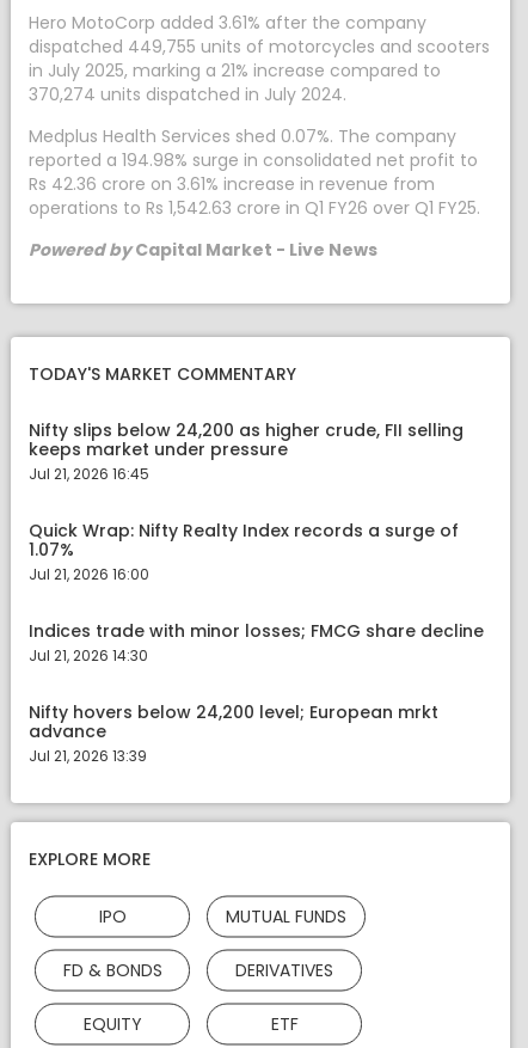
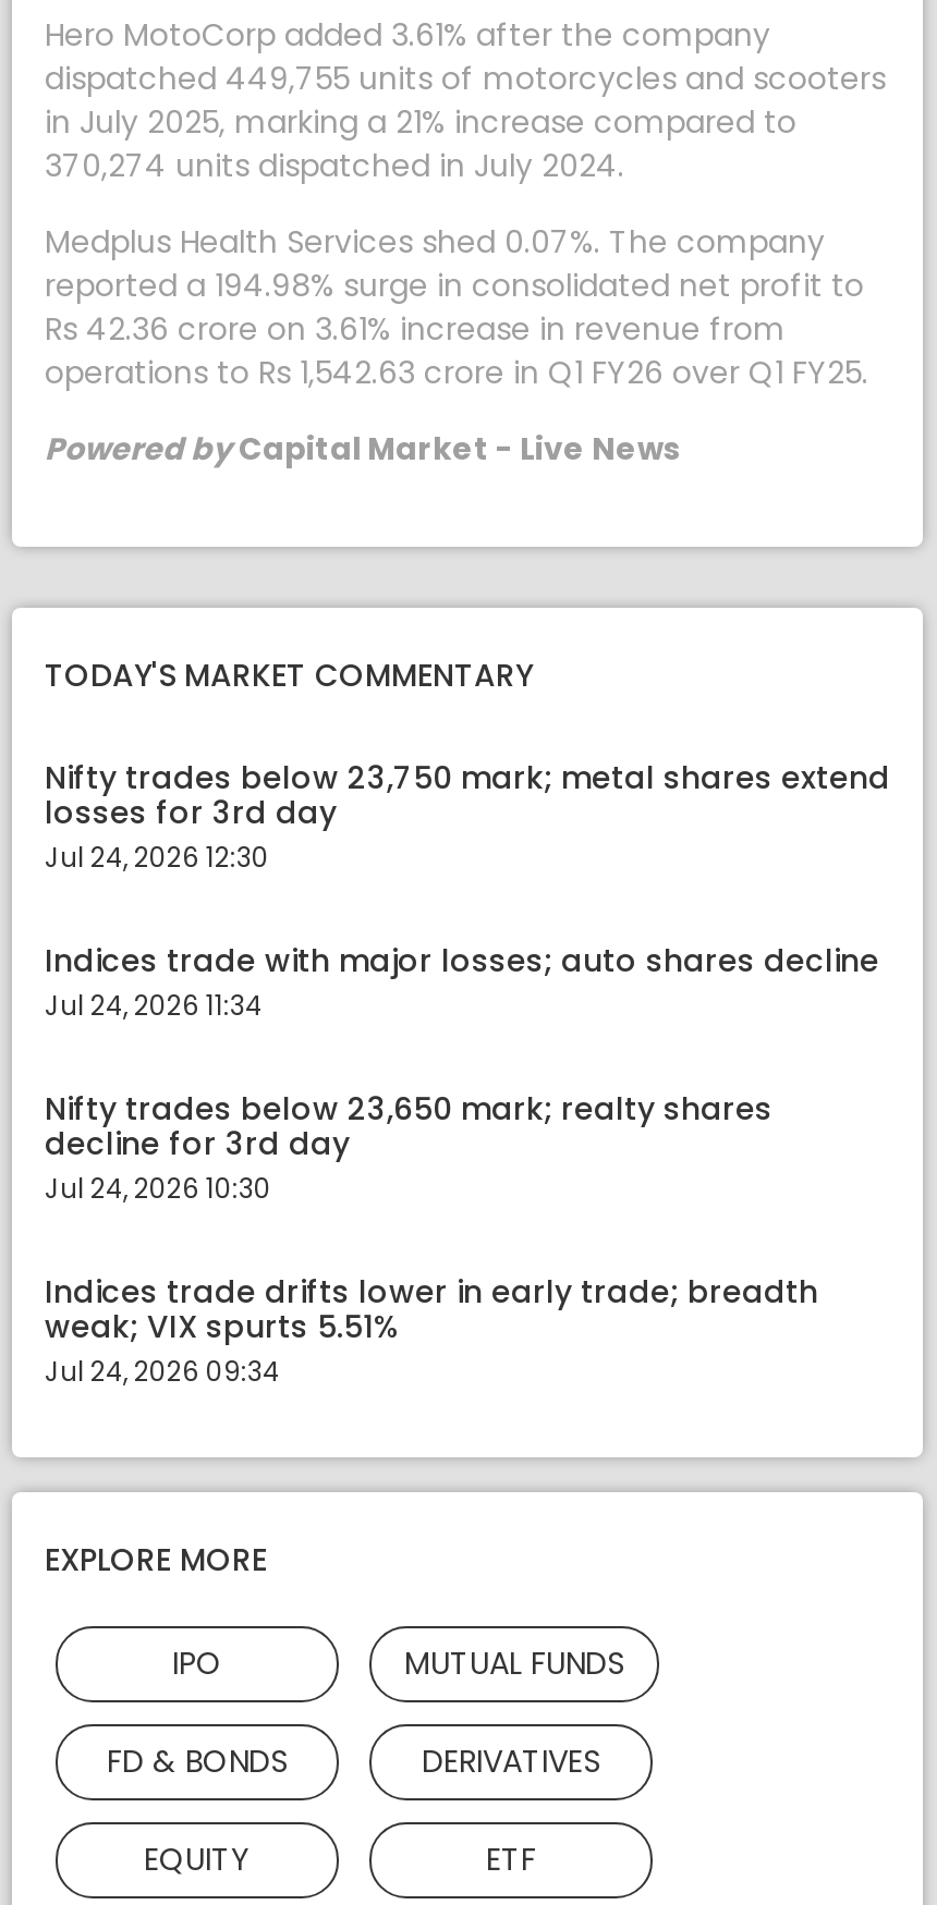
[29,418,463,484] Nifty slips below 24,200 as higher crude, FII selling | keeps market under pressure | Jul 21, 2026 16:45 -> [45,756,890,876] Nifty trades below 23,750 mark; metal shares extend | losses for 3rd day | Jul 24, 2026 12:30
[29,519,459,584] Quick Wrap: Nifty Realty Index records a surge of | 1.07% | Jul 21, 2026 16:00 -> [45,939,879,1024] Indices trade with major losses; auto shares decline | Jul 24, 2026 11:34
[29,619,484,666] Indices trade with minor losses; FMCG share decline | Jul 21, 2026 14:30 -> [45,1087,772,1207] Nifty trades below 23,650 mark; realty shares | decline for 3rd day | Jul 24, 2026 10:30
[29,700,438,766] Nifty hovers below 24,200 level; European mrkt | advance | Jul 21, 2026 13:39 -> [45,1270,818,1390] Indices trade drifts lower in early trade; breadth | weak; VIX spurts 5.51% | Jul 24, 2026 09:34

